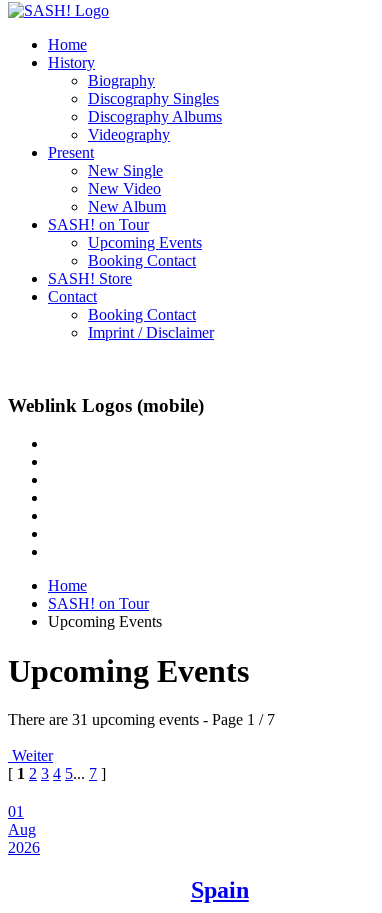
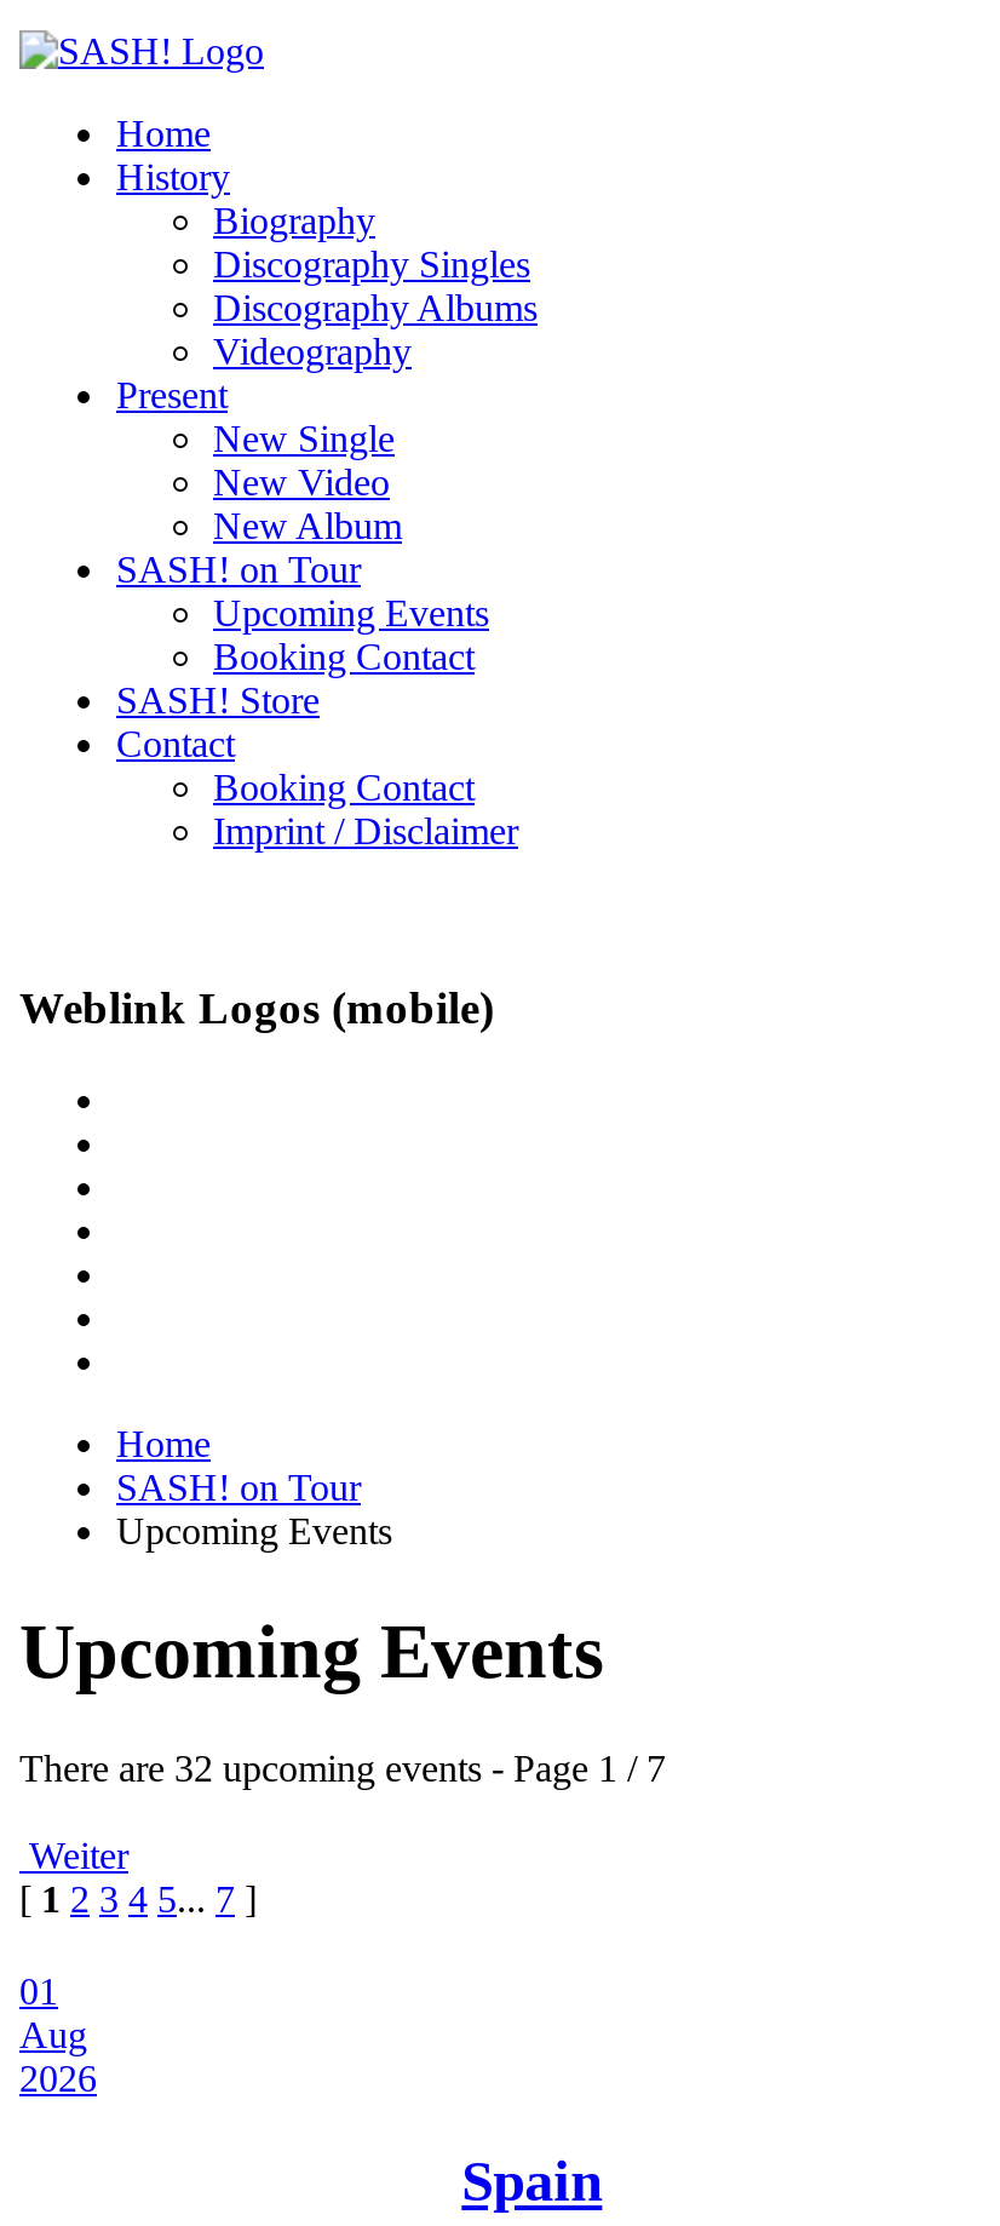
[8,711,275,728] There are 31 upcoming events - Page 1 / 7 -> [19,1748,666,1790] There are 32 upcoming events - Page 1 / 7

